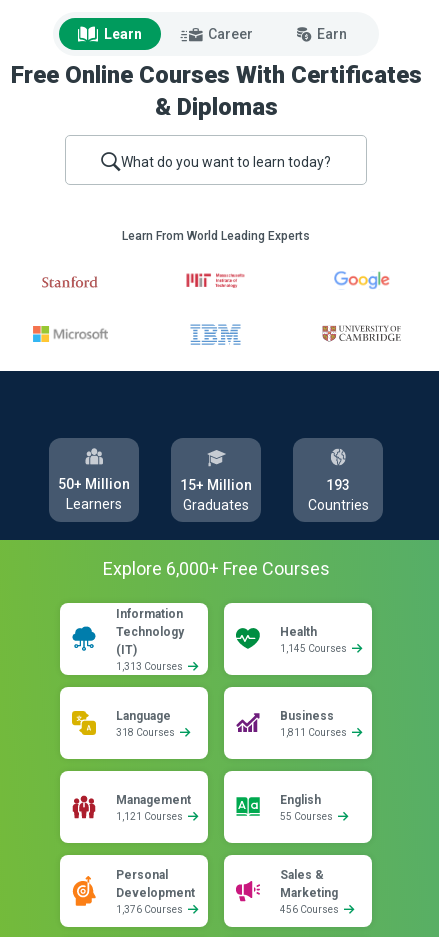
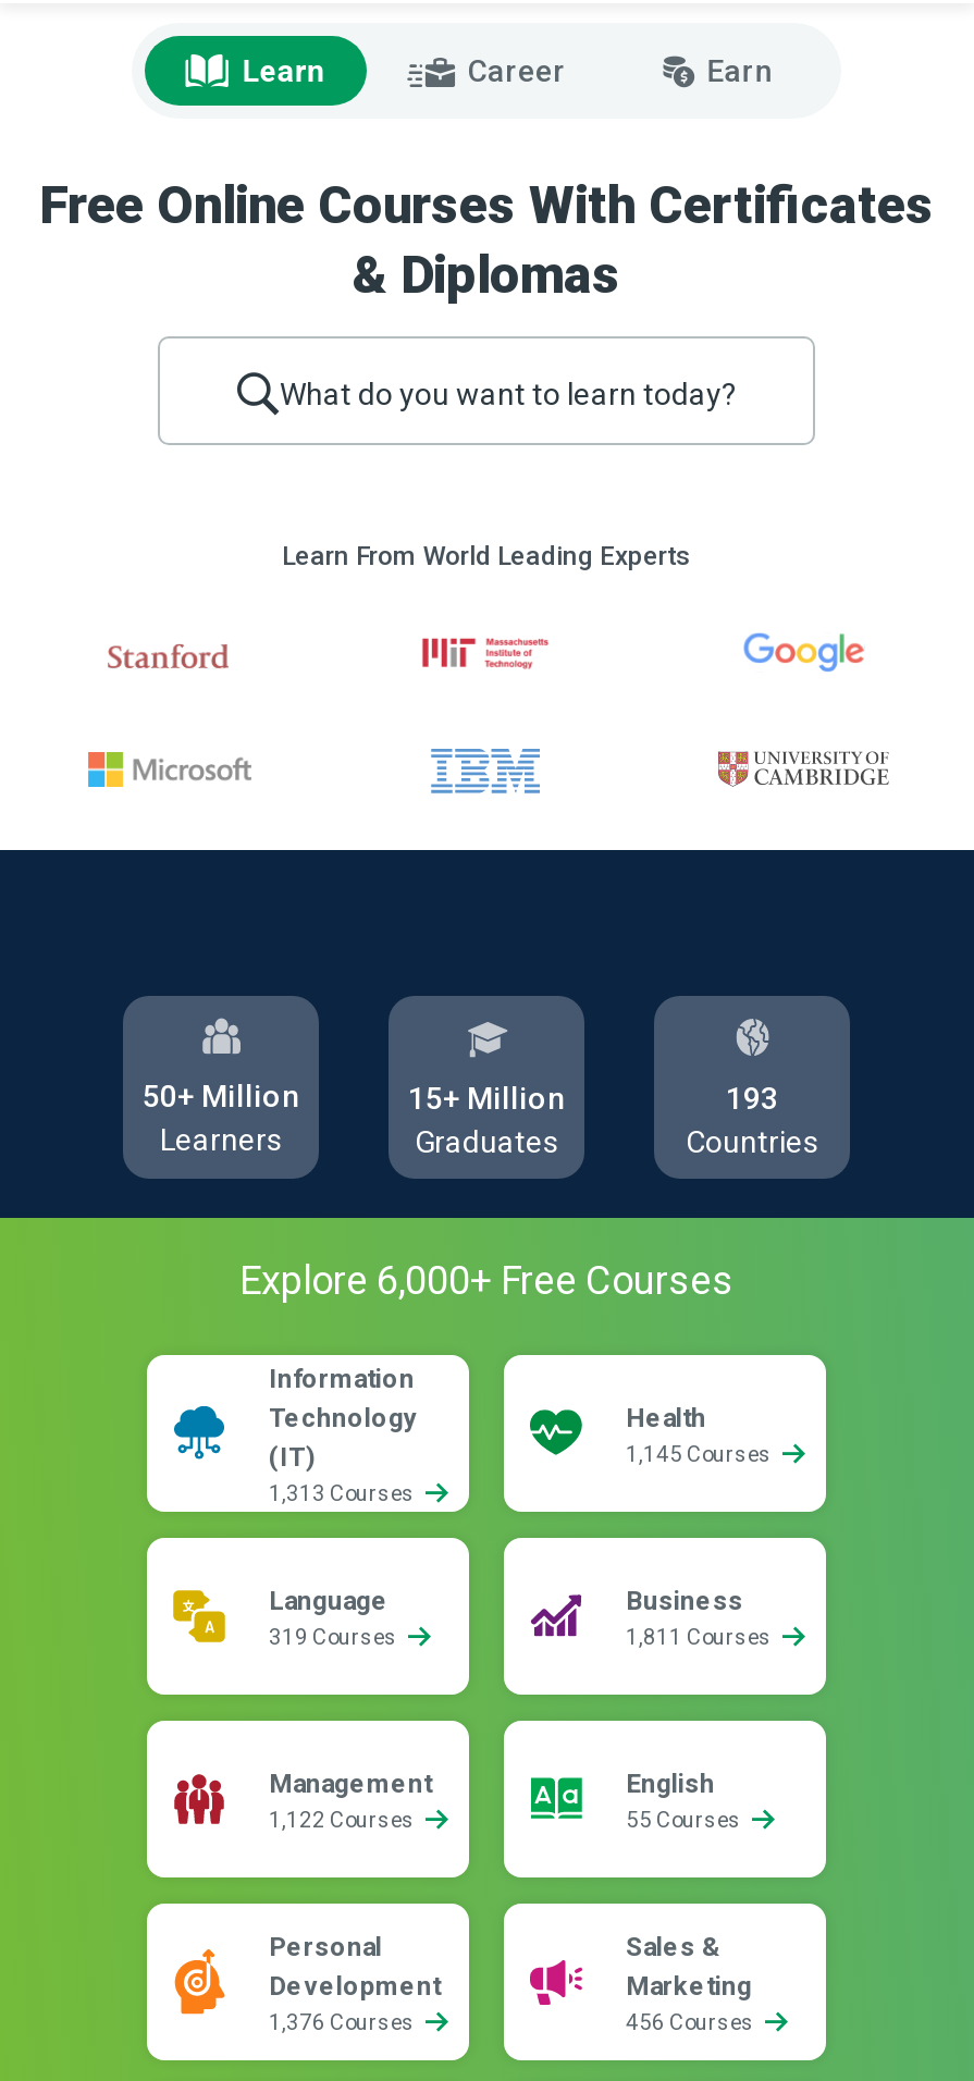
[116,727,177,738] 318 Courses -> [269,1625,402,1649] 319 Courses
[116,811,185,822] 1,121 Courses -> [269,1808,419,1832] 1,122 Courses

